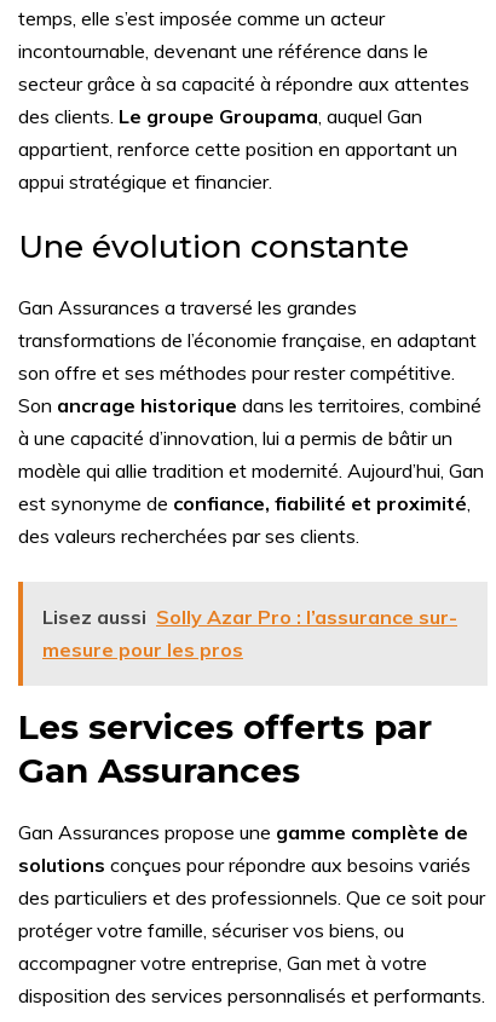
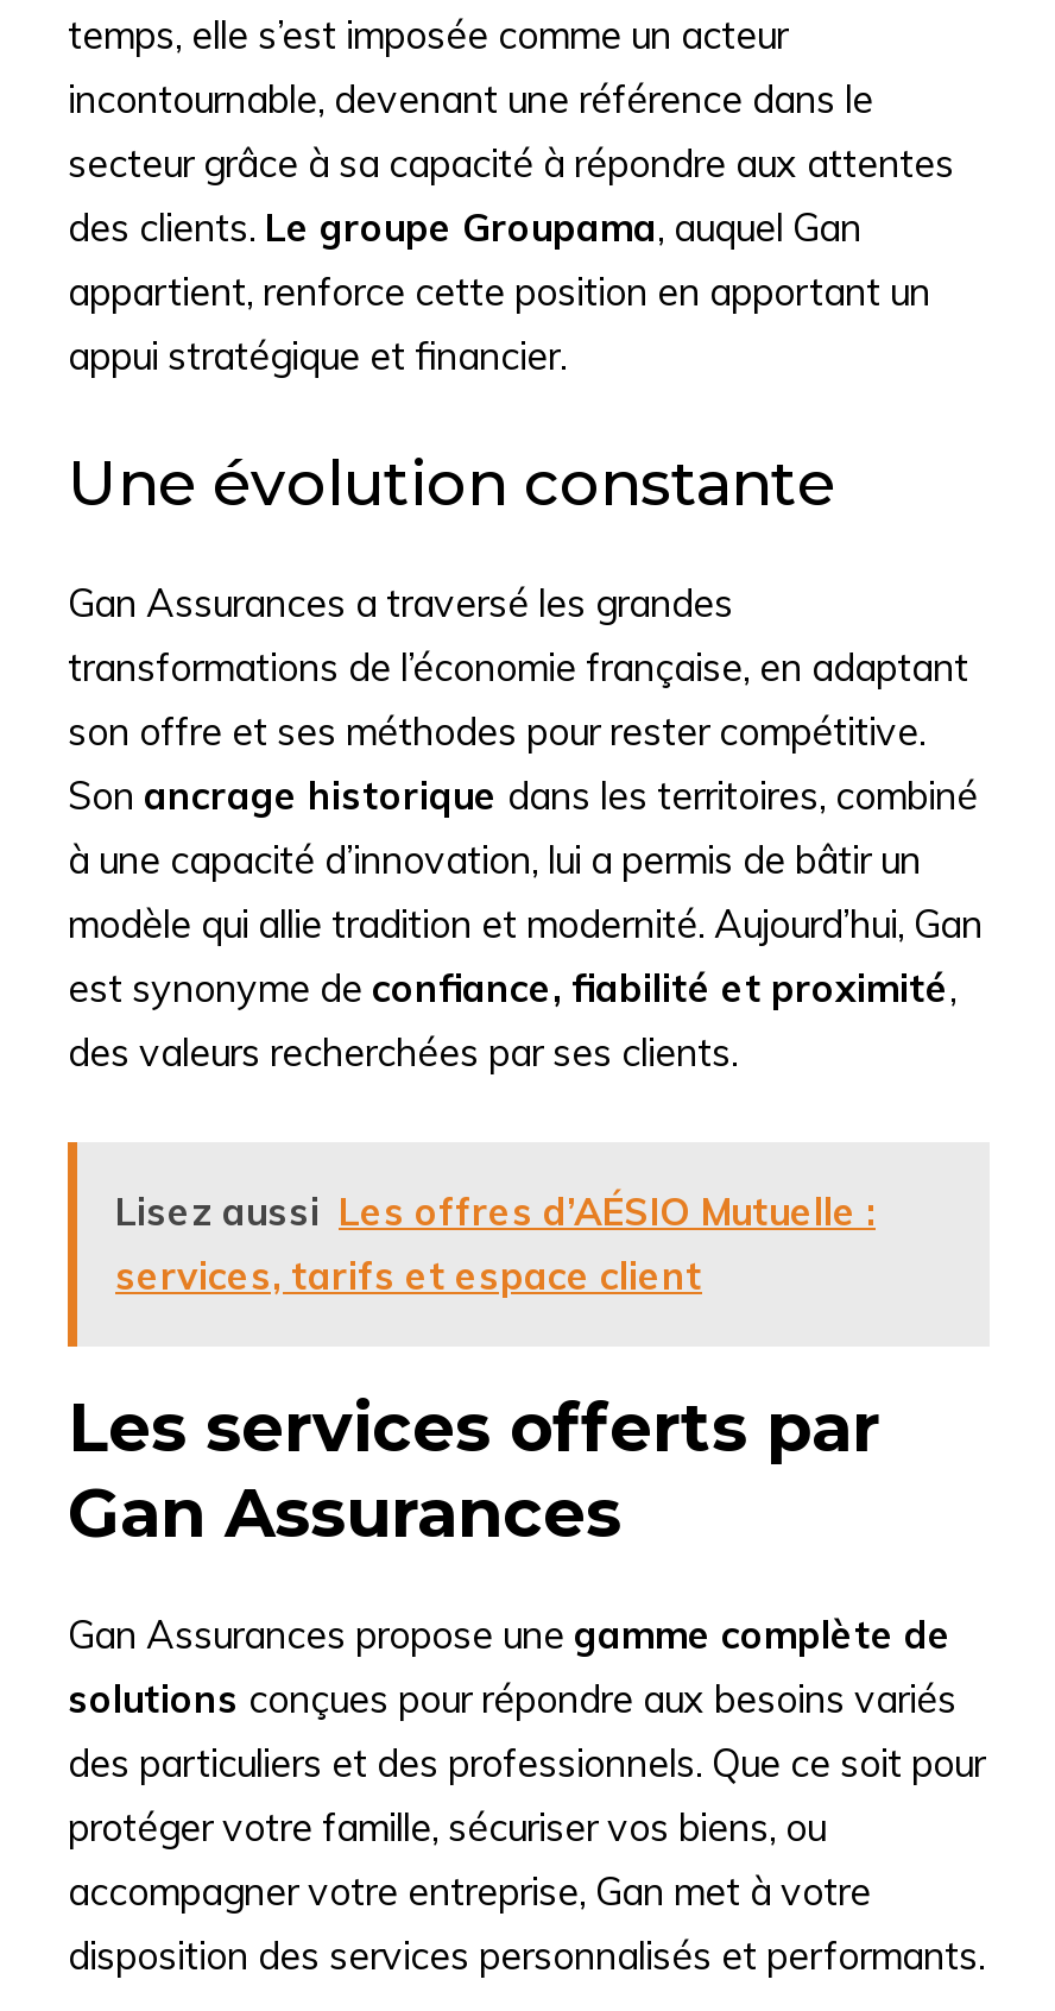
[42,605,457,662] Lisez aussi Solly Azar Pro : l’assurance sur- | mesure pour les pros -> [115,1187,876,1299] Lisez aussi Les offres d’AÉSIO Mutuelle : | services, tarifs et espace client

